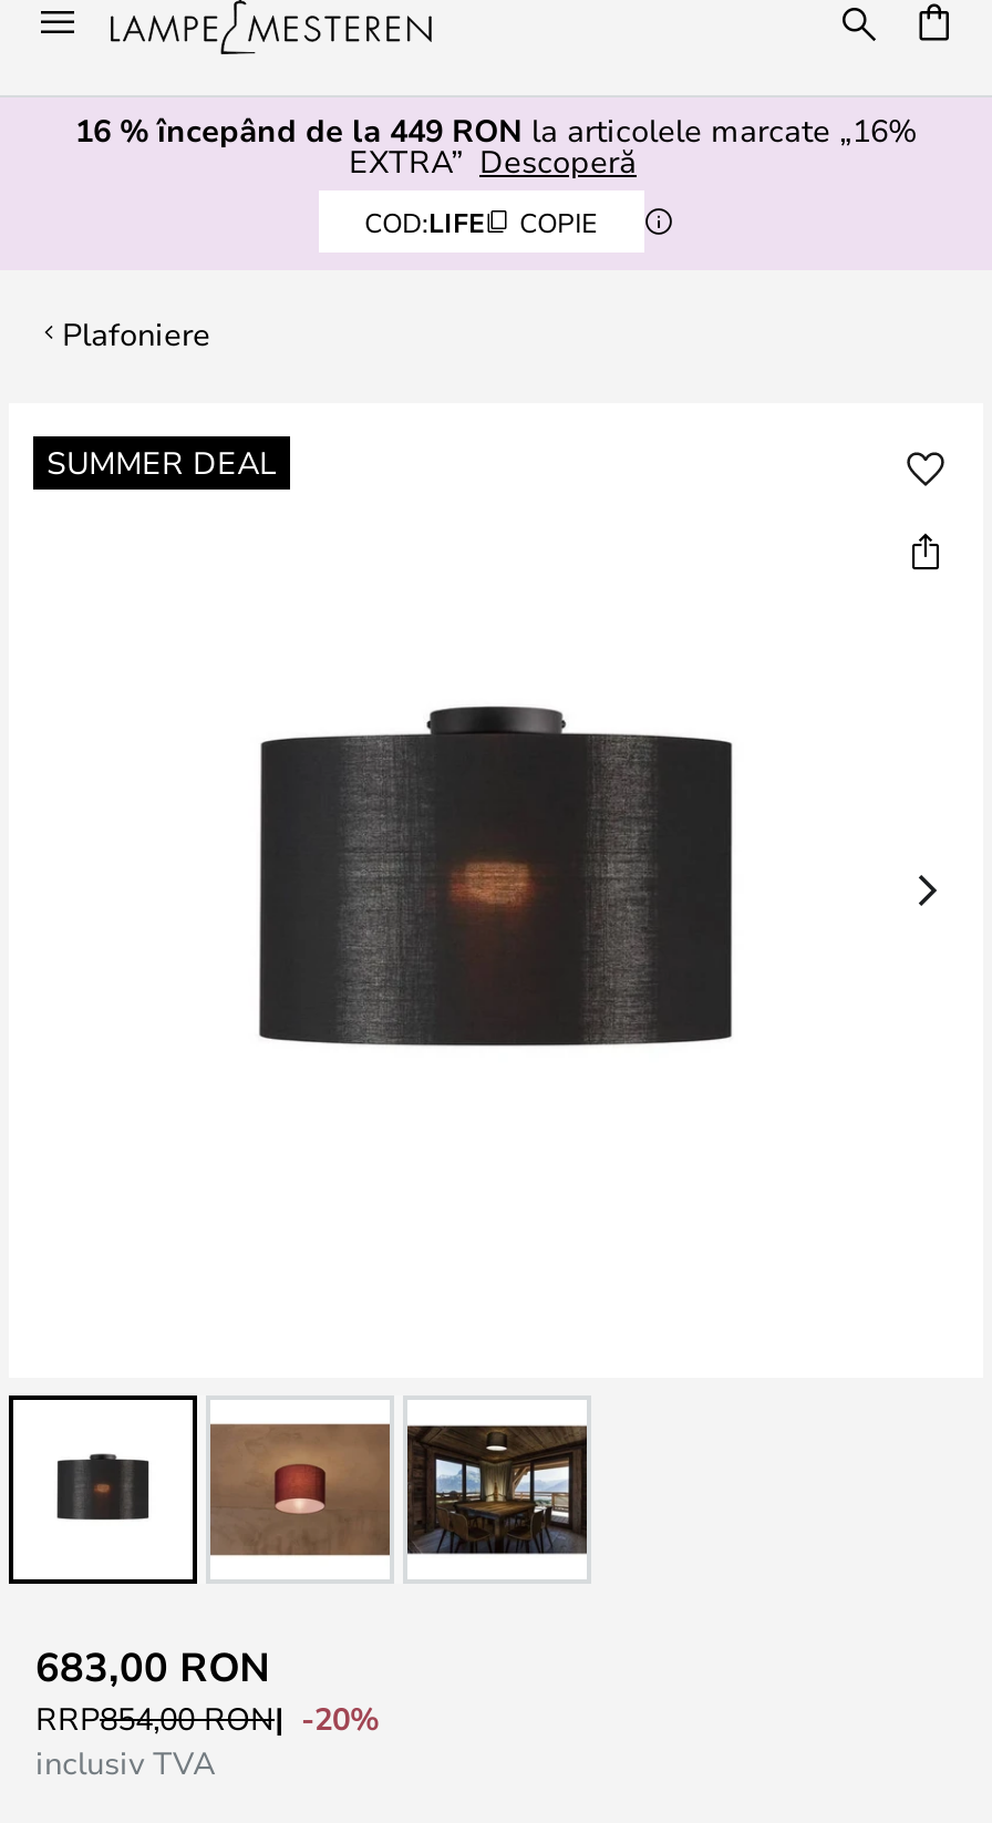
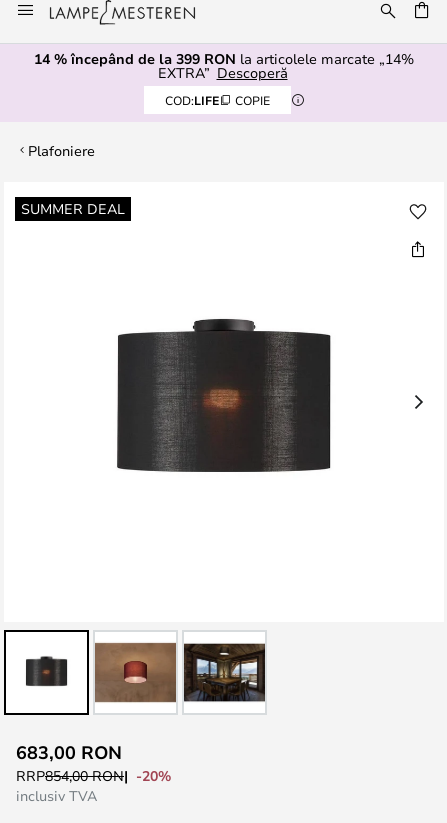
[75,109,917,151] 16 % începând de la 449 RON la articolele marcate „16% -> [34,49,414,68] 14 % începând de la 399 RON la articolele marcate „14%

